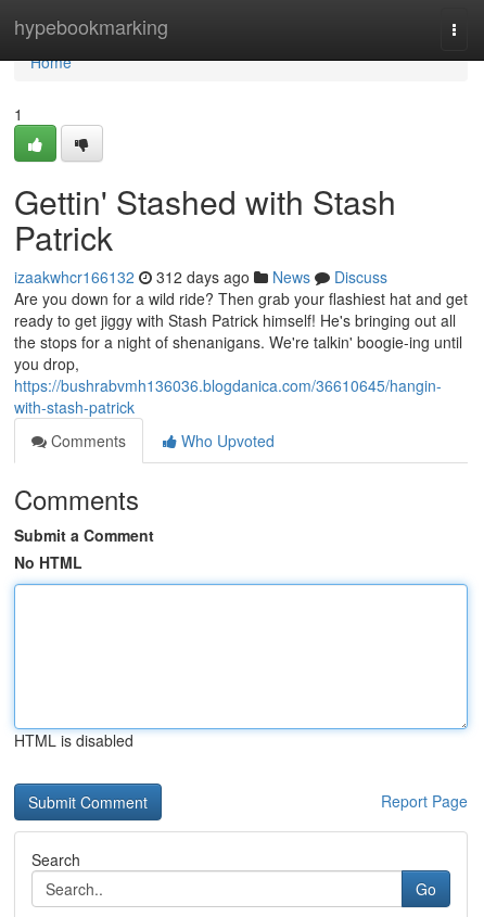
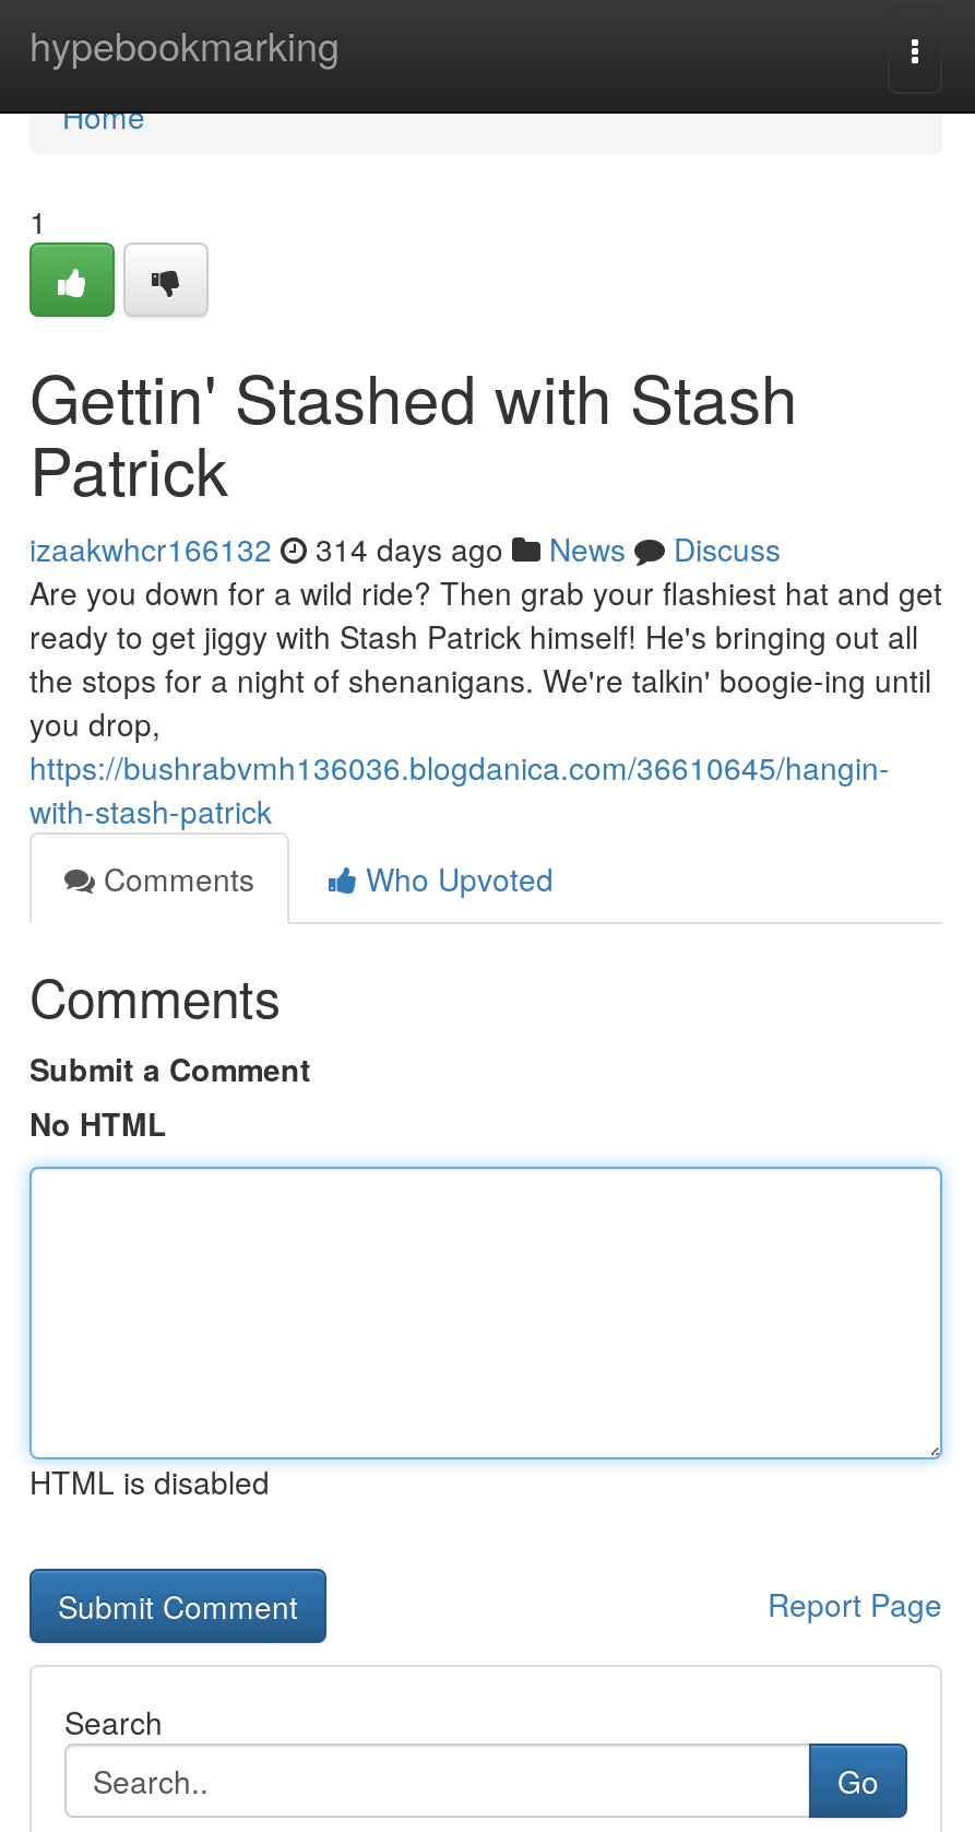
[14,266,387,288] izaakwhcr166132 312 days ago News Discuss -> [29,527,781,570] izaakwhcr166132 314 days ago News Discuss

